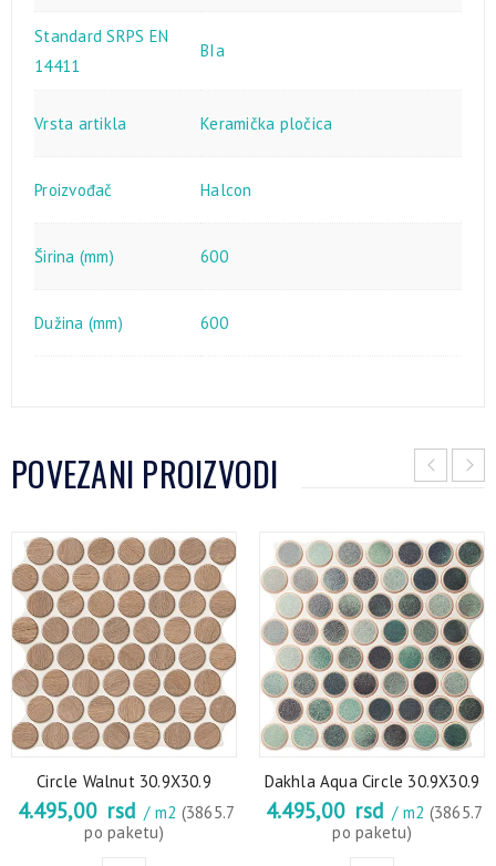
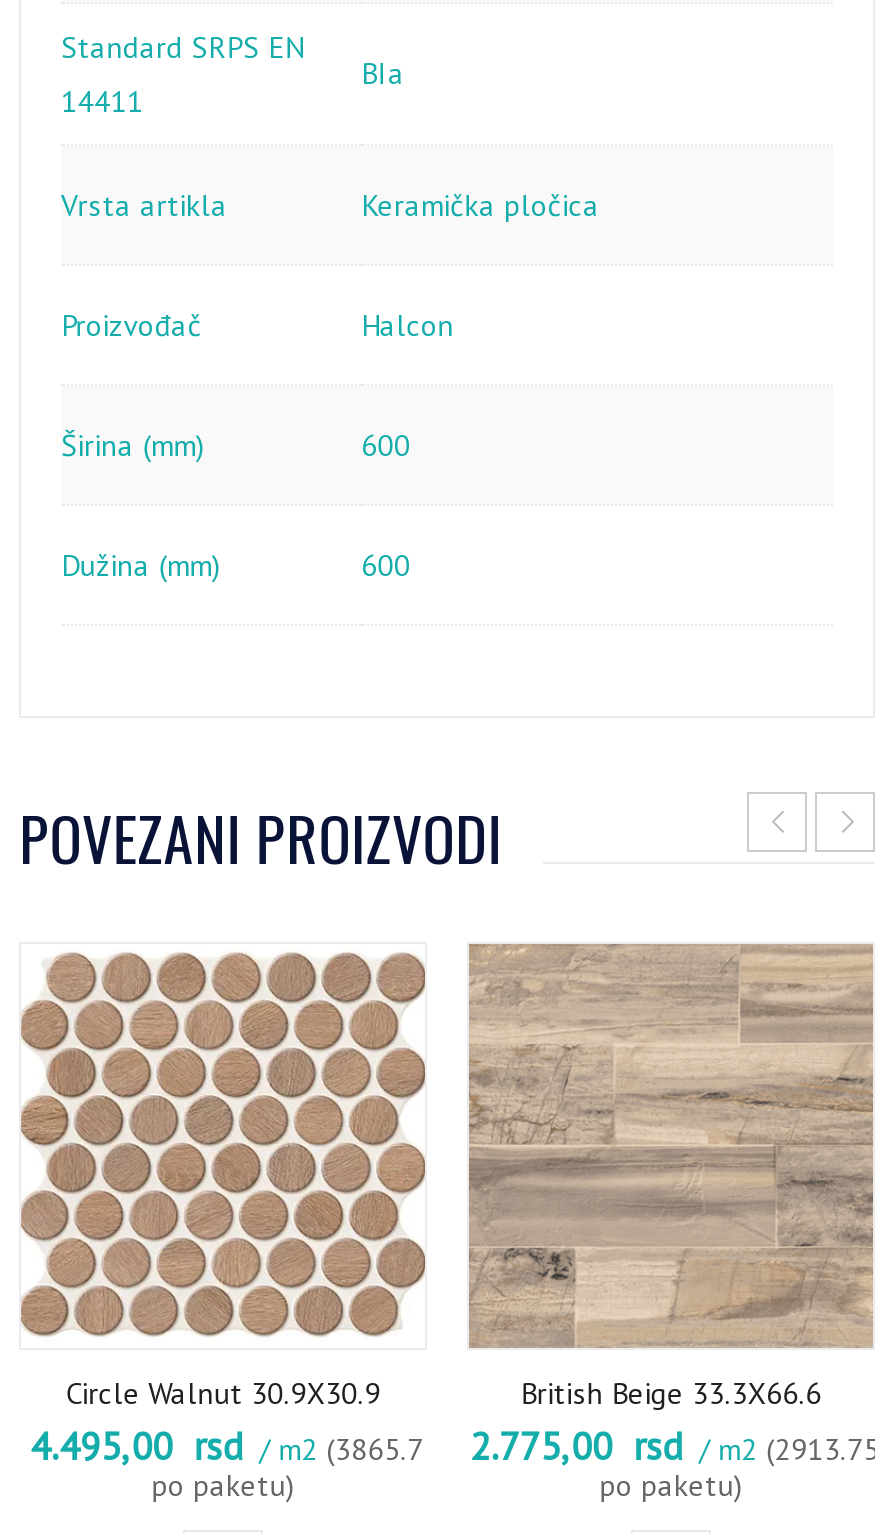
[260,533,484,824] [image] | Dakhla Aqua Circle 30.9X30.9 | 4.495,00 rsd / m2 (3865.7 -> [467,942,880,1469] [image] | British Beige 33.3X66.6 | 2.775,00 rsd / m2 (2913.75

